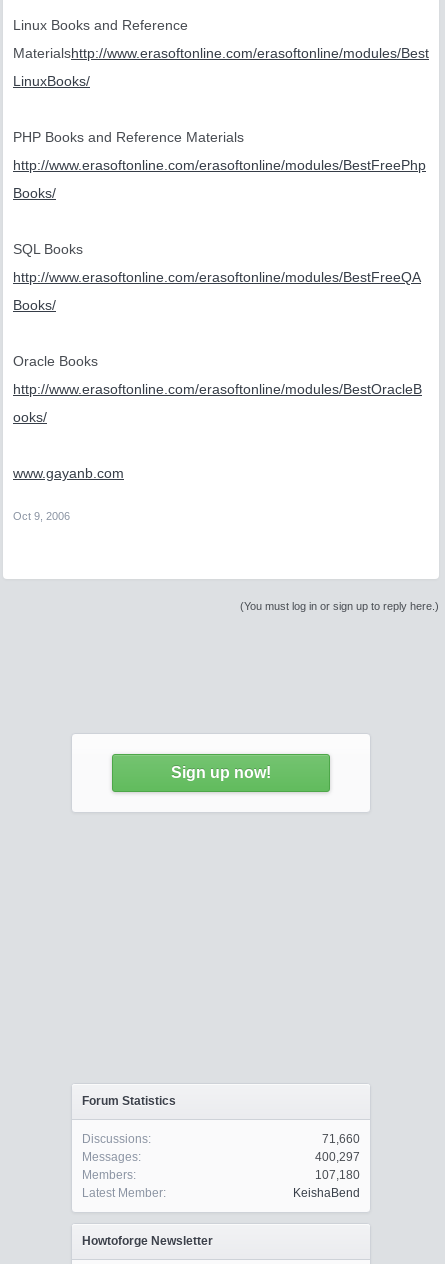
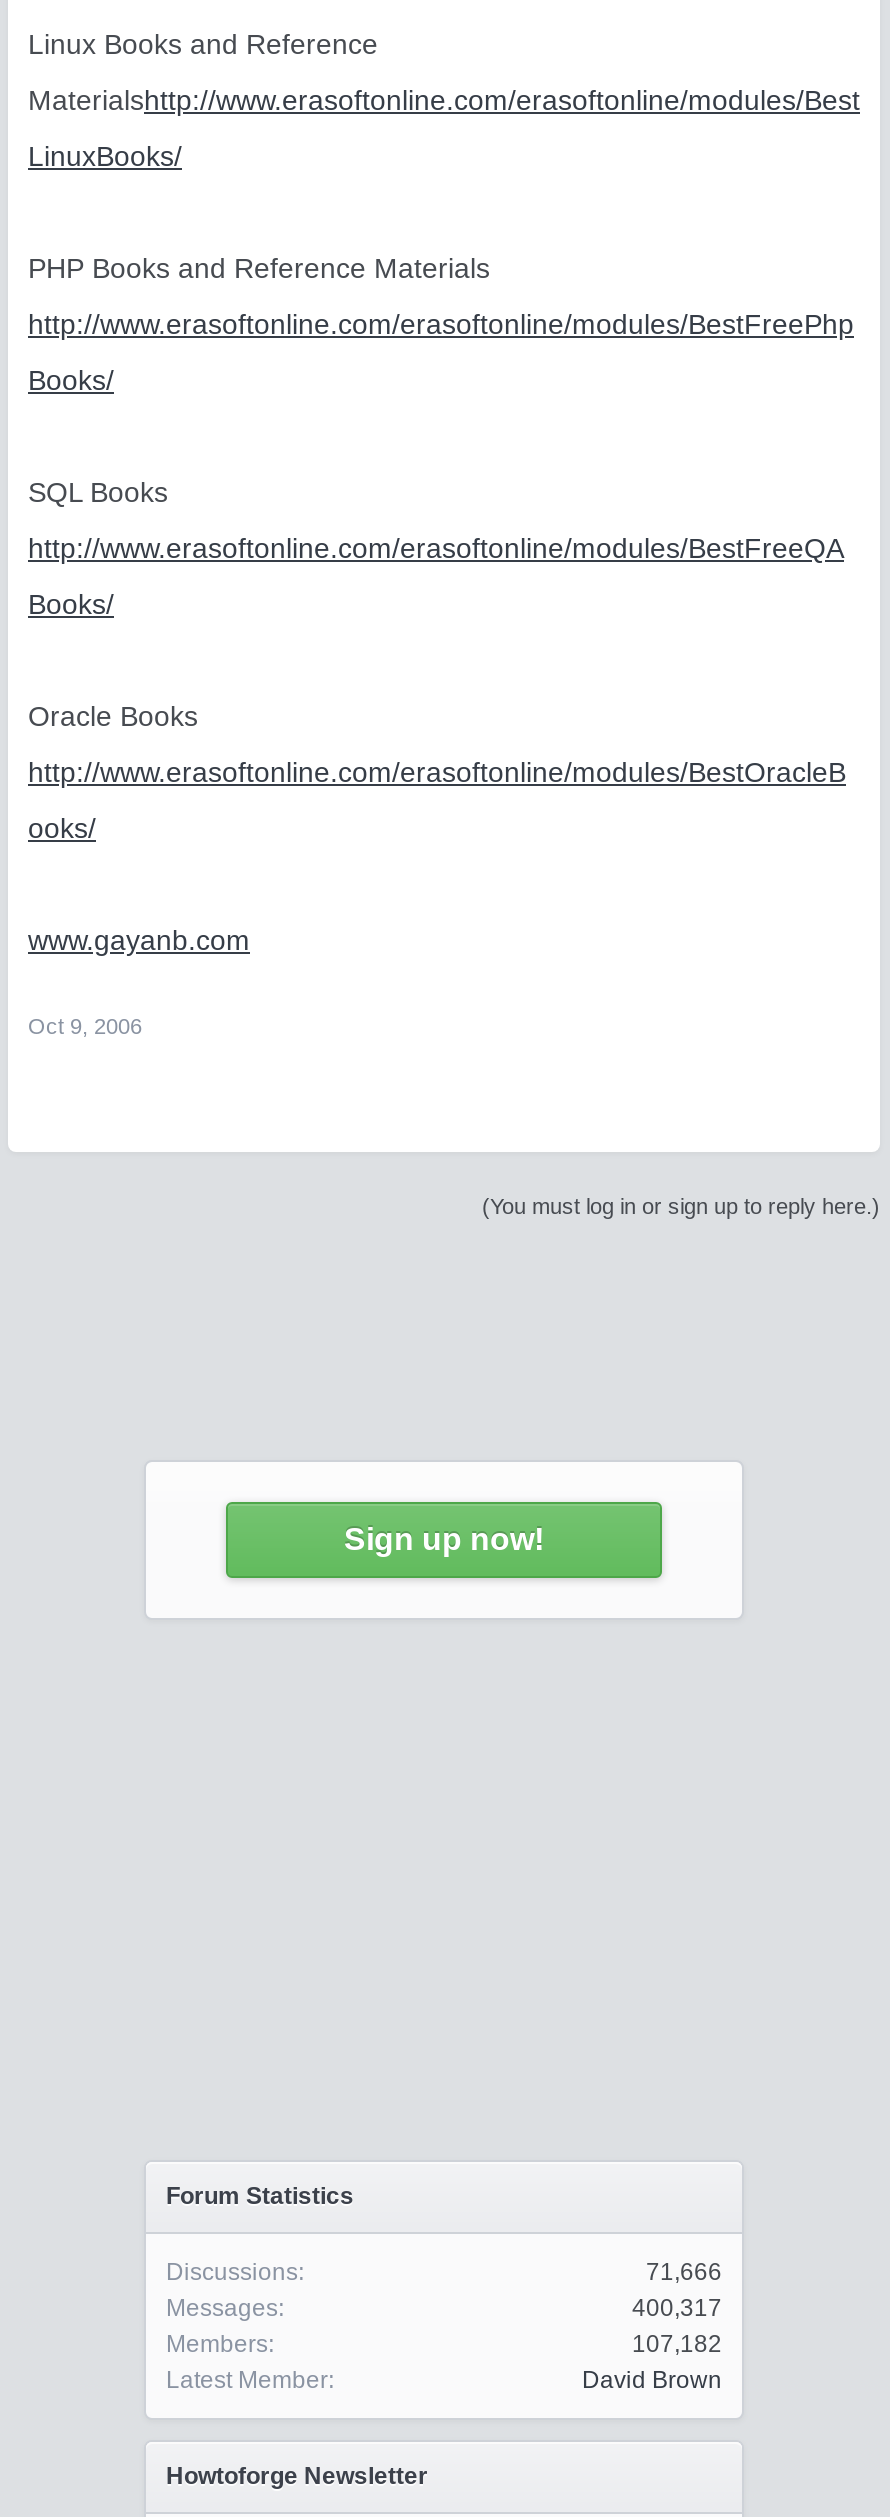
[322,1132,360,1146] 71,660 -> [646,2258,722,2286] 71,666
[315,1150,360,1164] 400,297 -> [632,2294,722,2322] 400,317
[315,1168,360,1182] 107,180 -> [632,2330,722,2358] 107,182
[293,1186,360,1200] KeishaBend -> [582,2366,722,2394] David Brown

